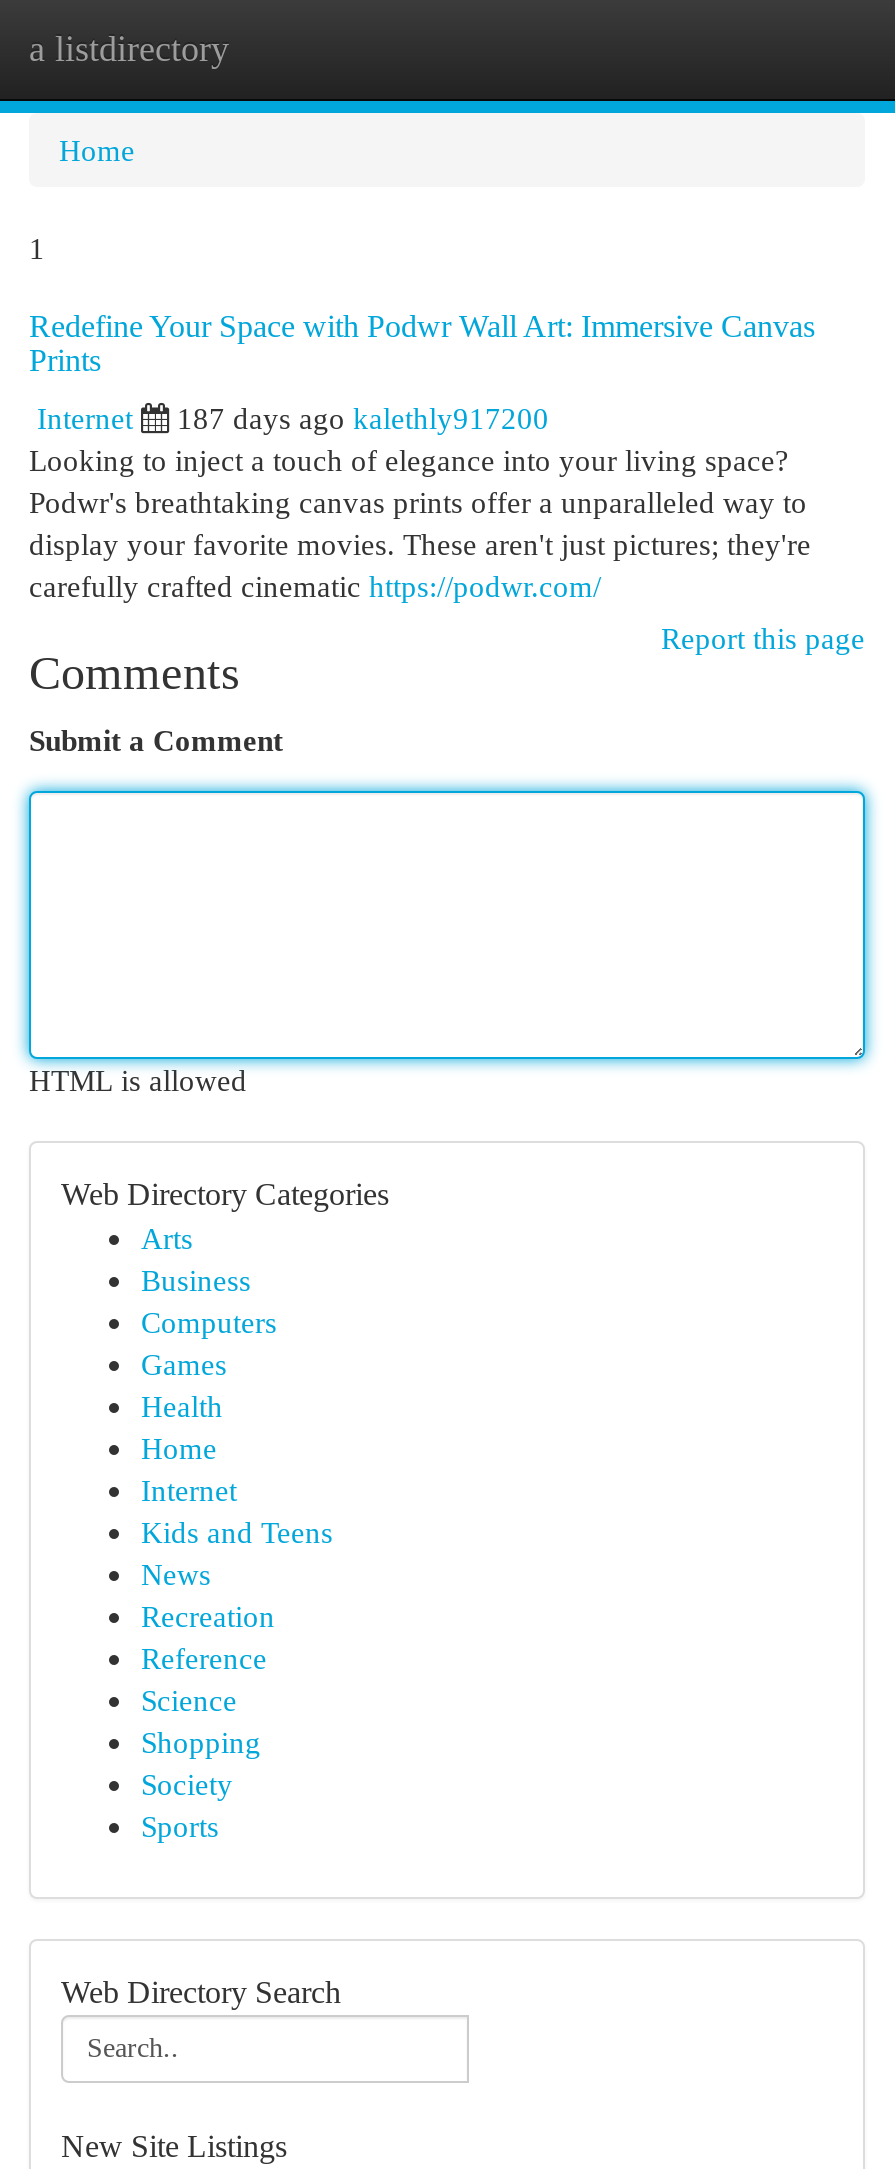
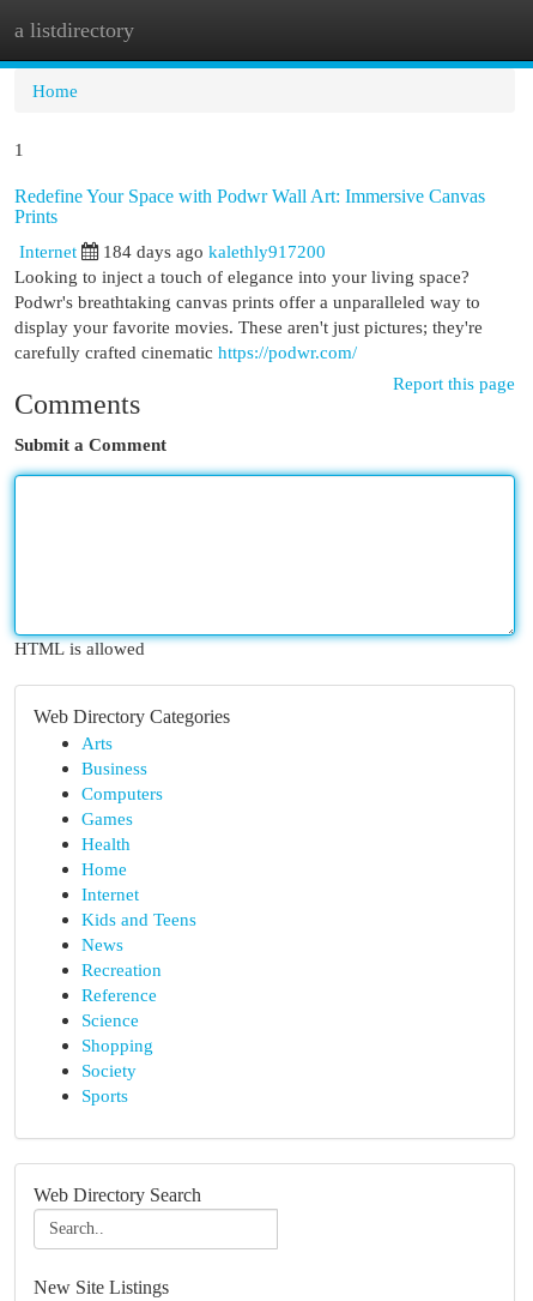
[177,401,549,435] 187 days ago kalethly917200 -> [103,241,326,261] 184 days ago kalethly917200

